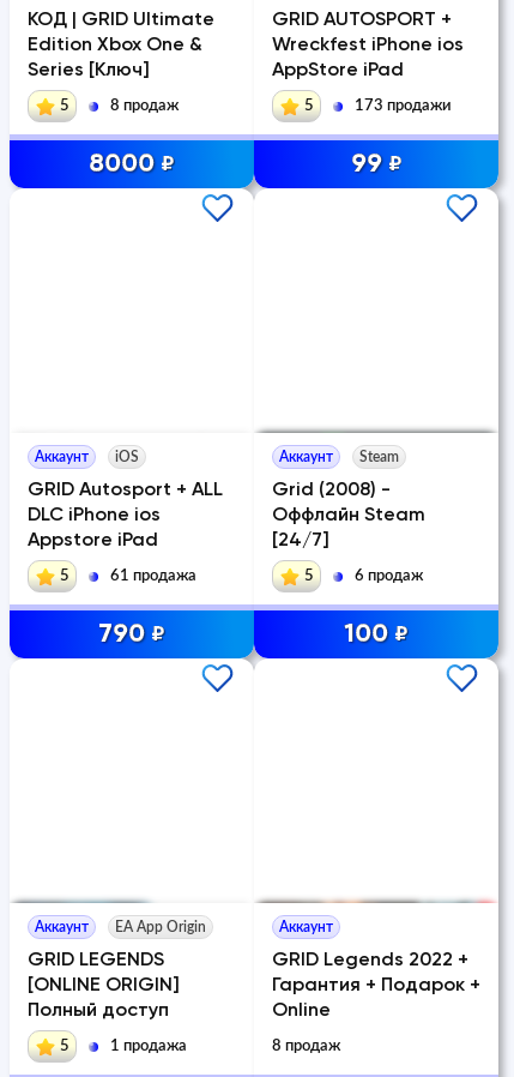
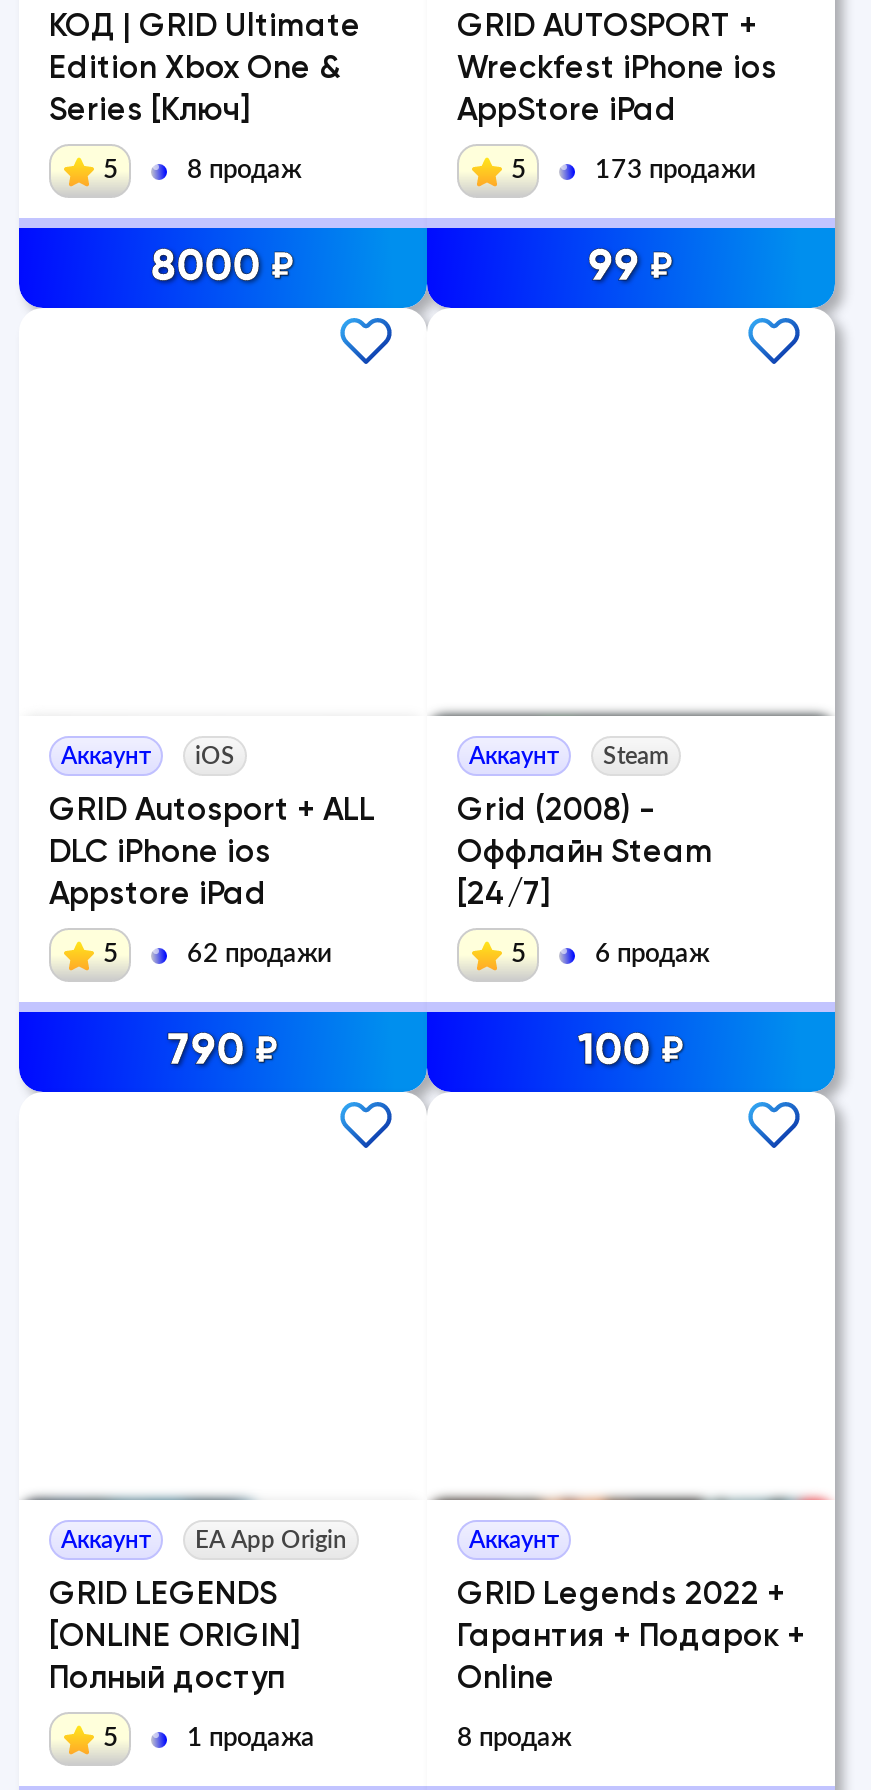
[110,568,196,584] 61 продажа -> [187,942,333,968] 62 продажи

